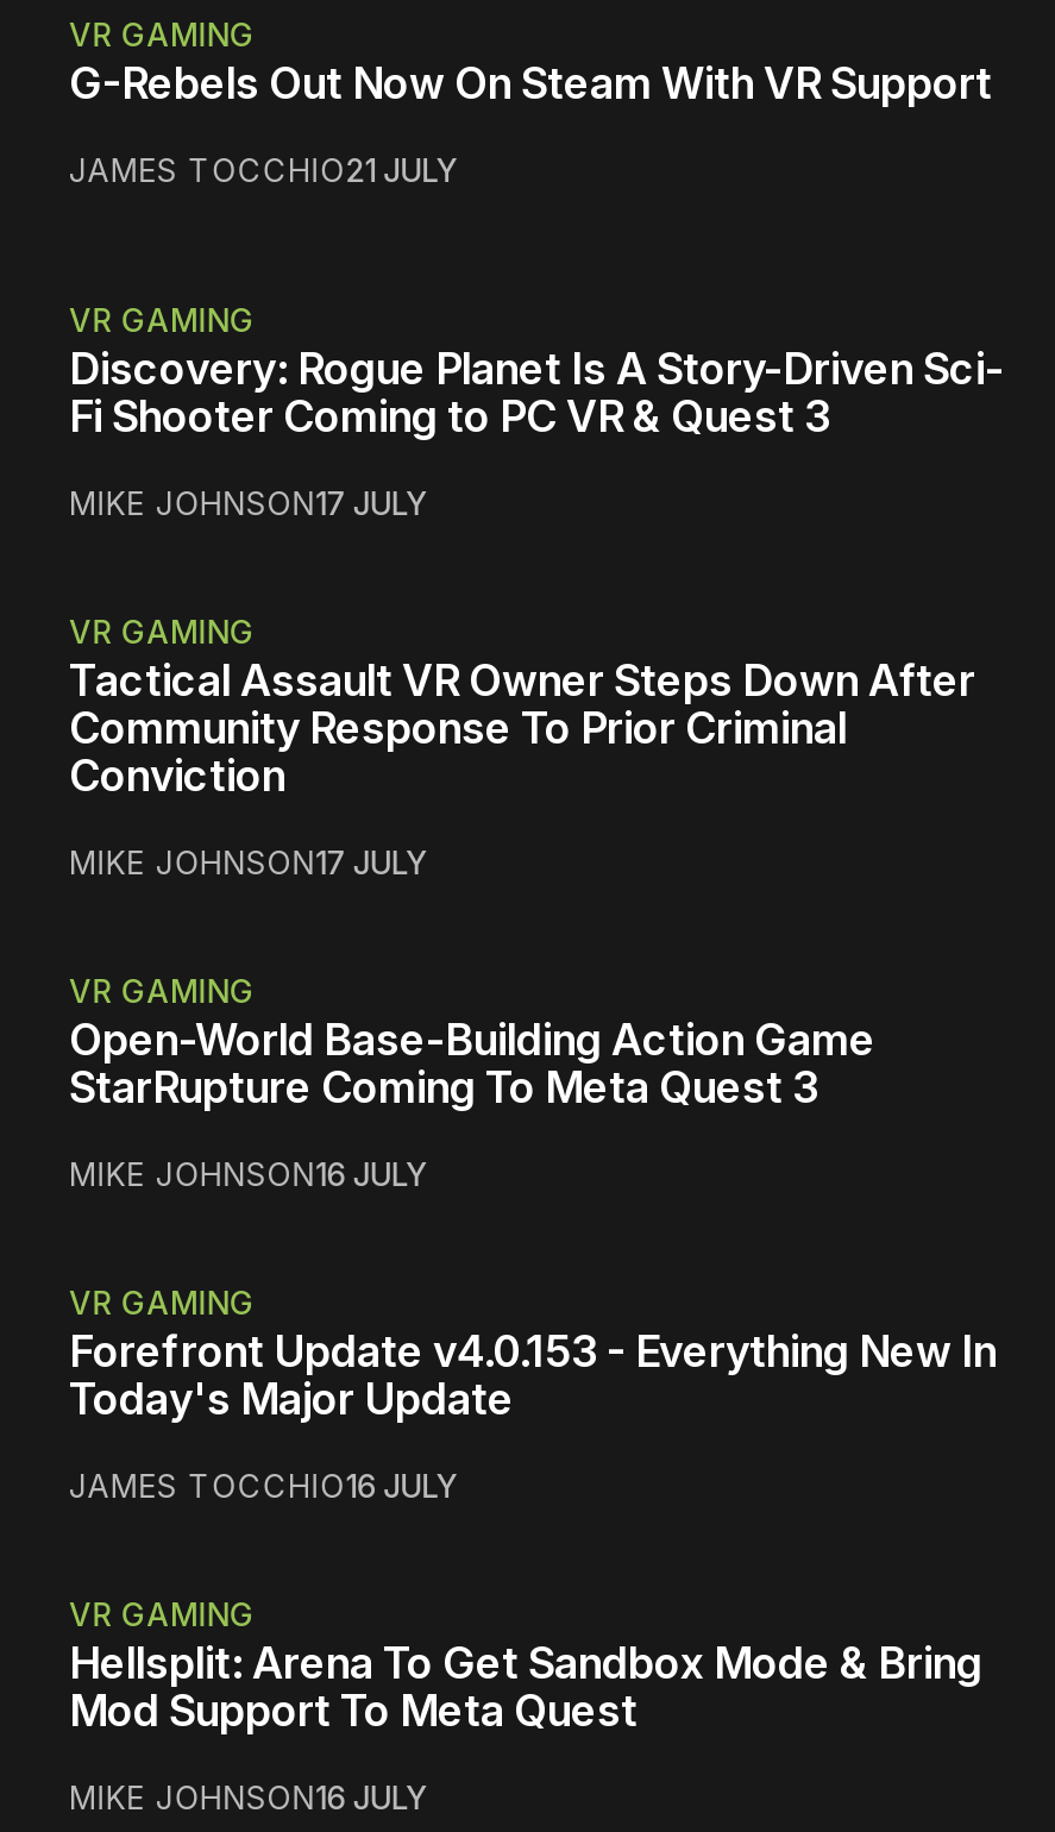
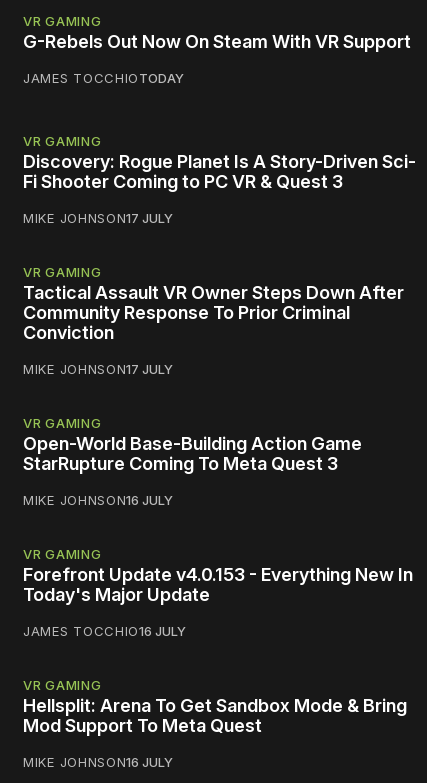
[69,152,457,190] JAMES TOCCHIO21 JULY -> [23,70,184,86] JAMES TOCCHIOTODAY

